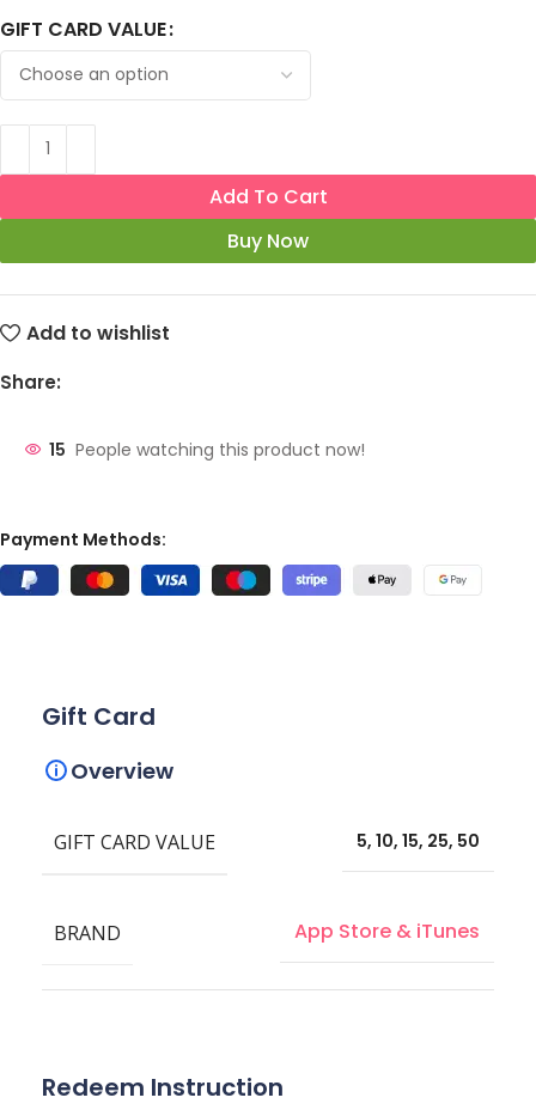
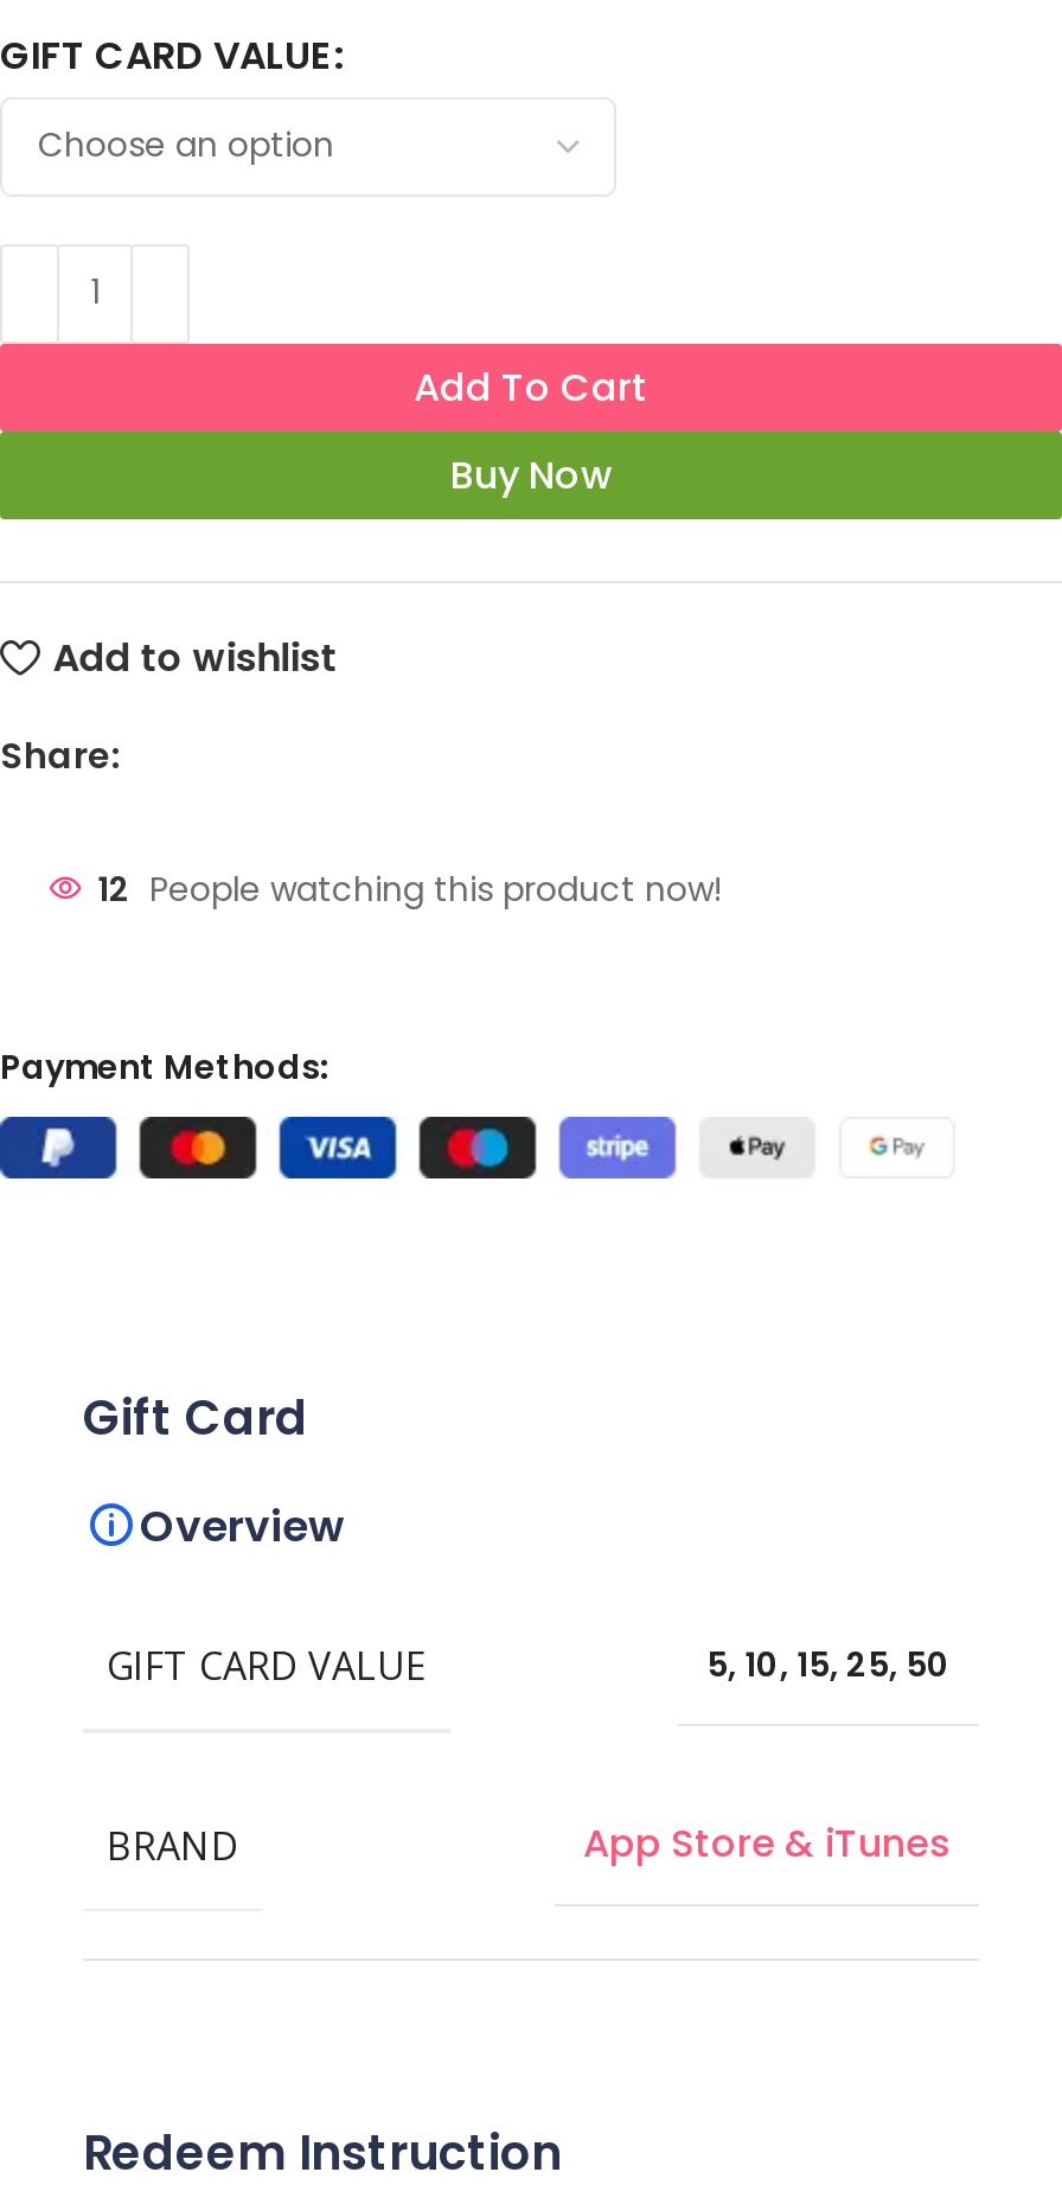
[49,438,365,462] 15 People watching this product now! -> [97,866,723,913] 12 People watching this product now!

